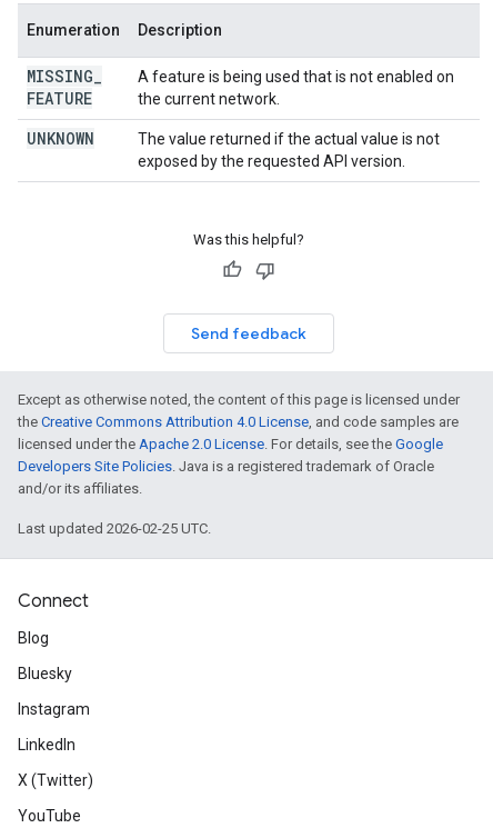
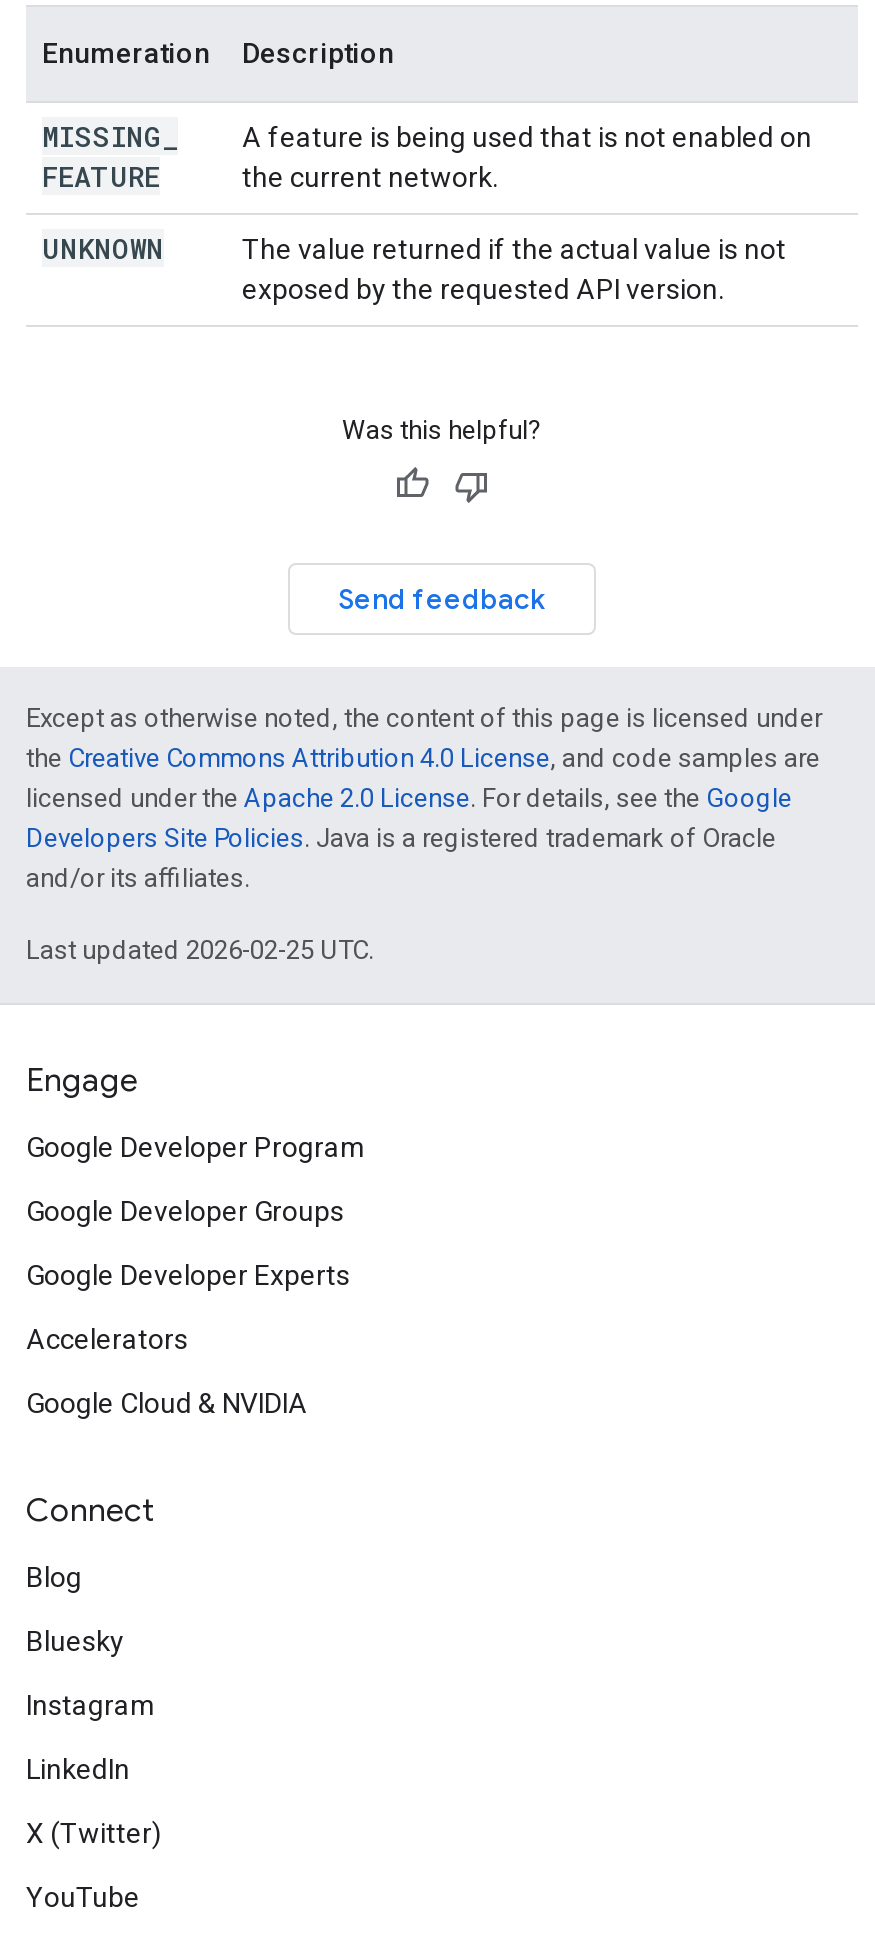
none -> [26,1061,366,1419] Engage | Google Developer Program | Google Developer Groups | Google Developer Experts | Accelerators | Google Cloud & NVIDIA

